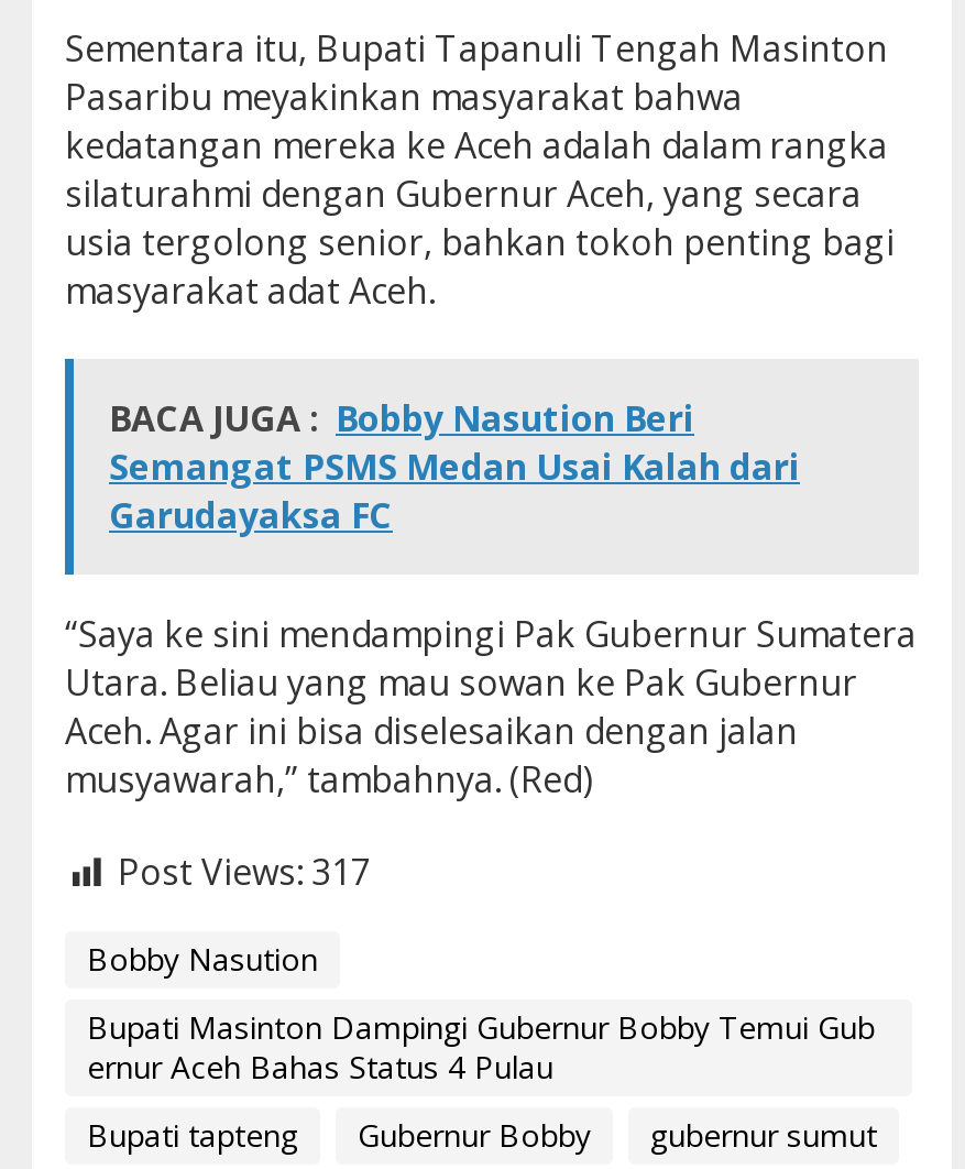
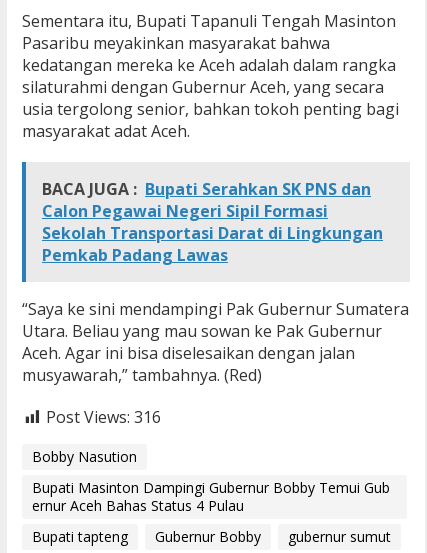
[109,395,800,540] BACA JUGA : Bobby Nasution Beri | Semangat PSMS Medan Usai Kalah dari | Garudayaksa FC -> [42,178,383,266] BACA JUGA : Bupati Serahkan SK PNS dan | Calon Pegawai Negeri Sipil Formasi | Sekolah Transportasi Darat di Lingkungan | Pemkab Padang Lawas
[118,848,371,896] Post Views: 317 -> [46,406,161,428] Post Views: 316

